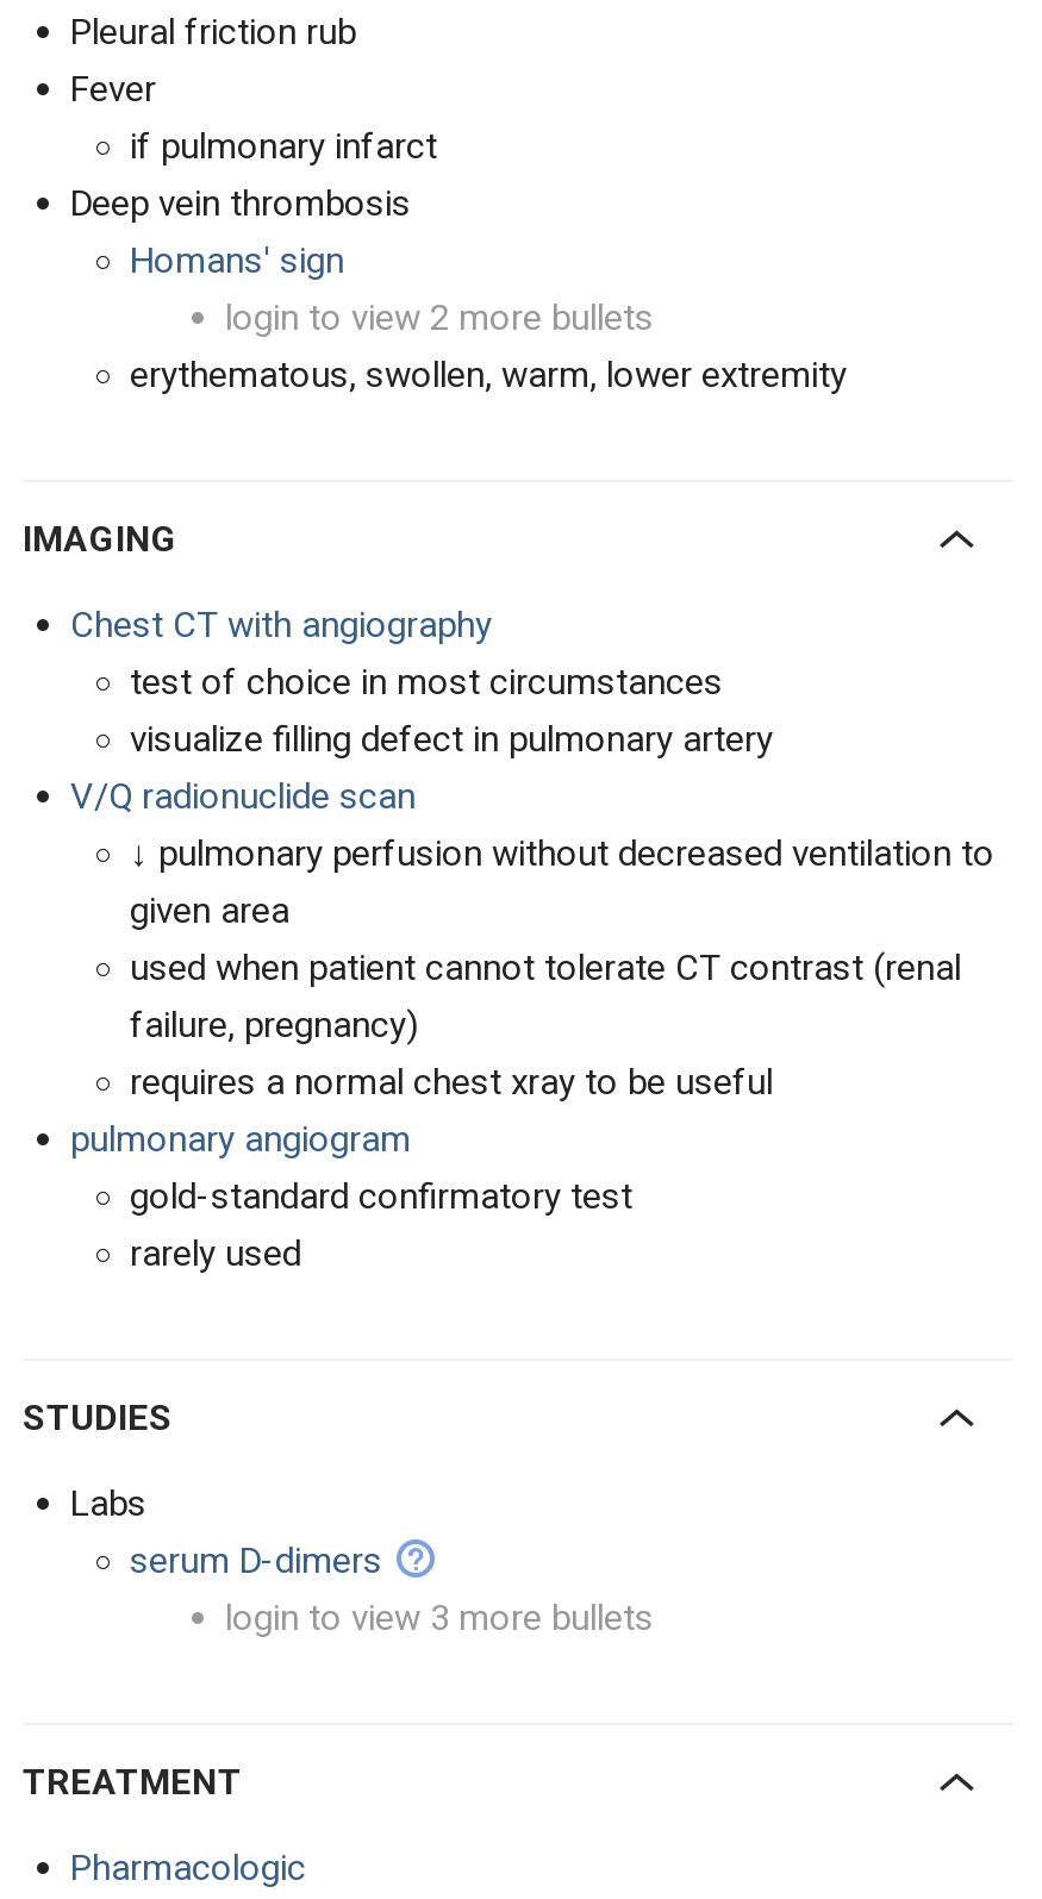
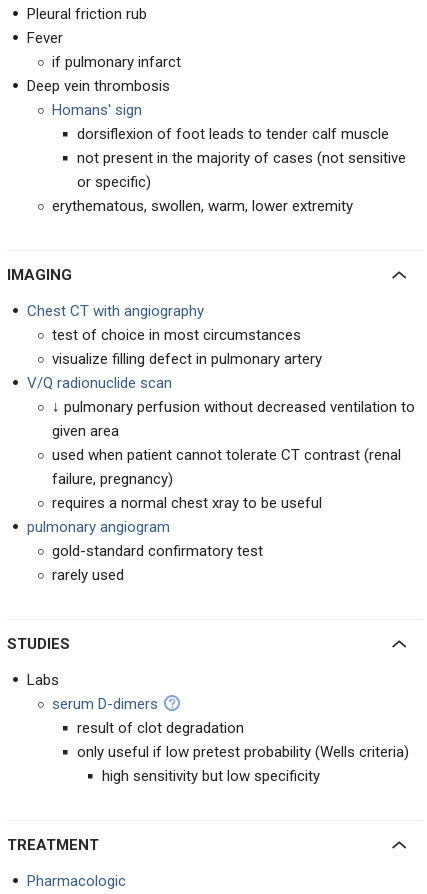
[225,296,654,339] login to view 2 more bullets -> [77,125,406,191] dorsiflexion of foot leads to tender calf muscle | not present in the majority of cases (not sensitive | or specific)
[225,1596,654,1639] login to view 3 more bullets -> [77,719,409,785] result of clot degradation | only useful if low pretest probability (Wells criteria) | high sensitivity but low specificity

